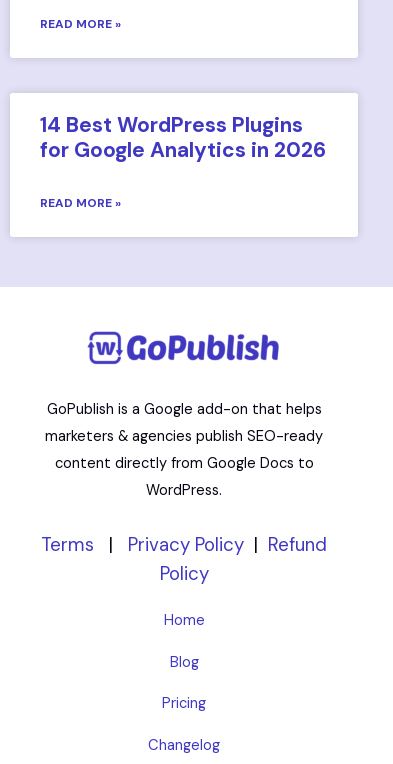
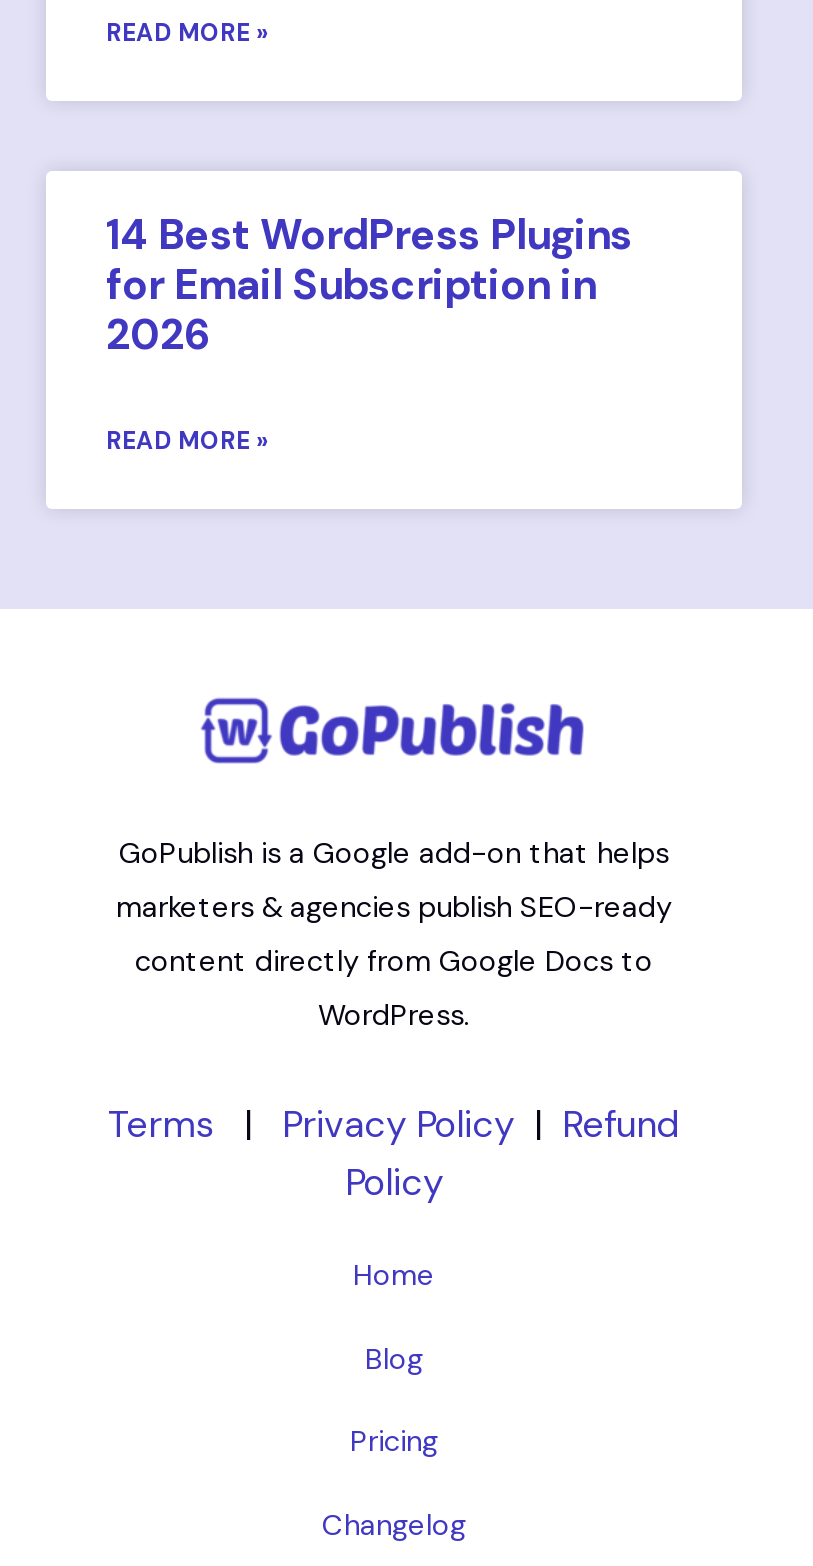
[40,136,326,164] for Google Analytics in 2026 -> [106,257,596,363] for Email Subscription in | 2026

